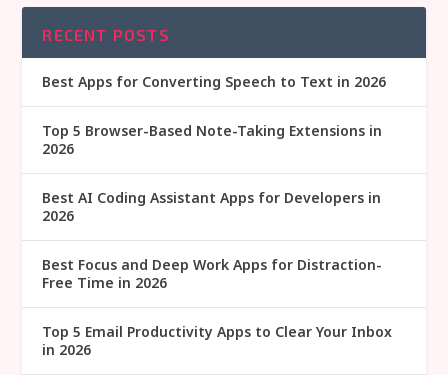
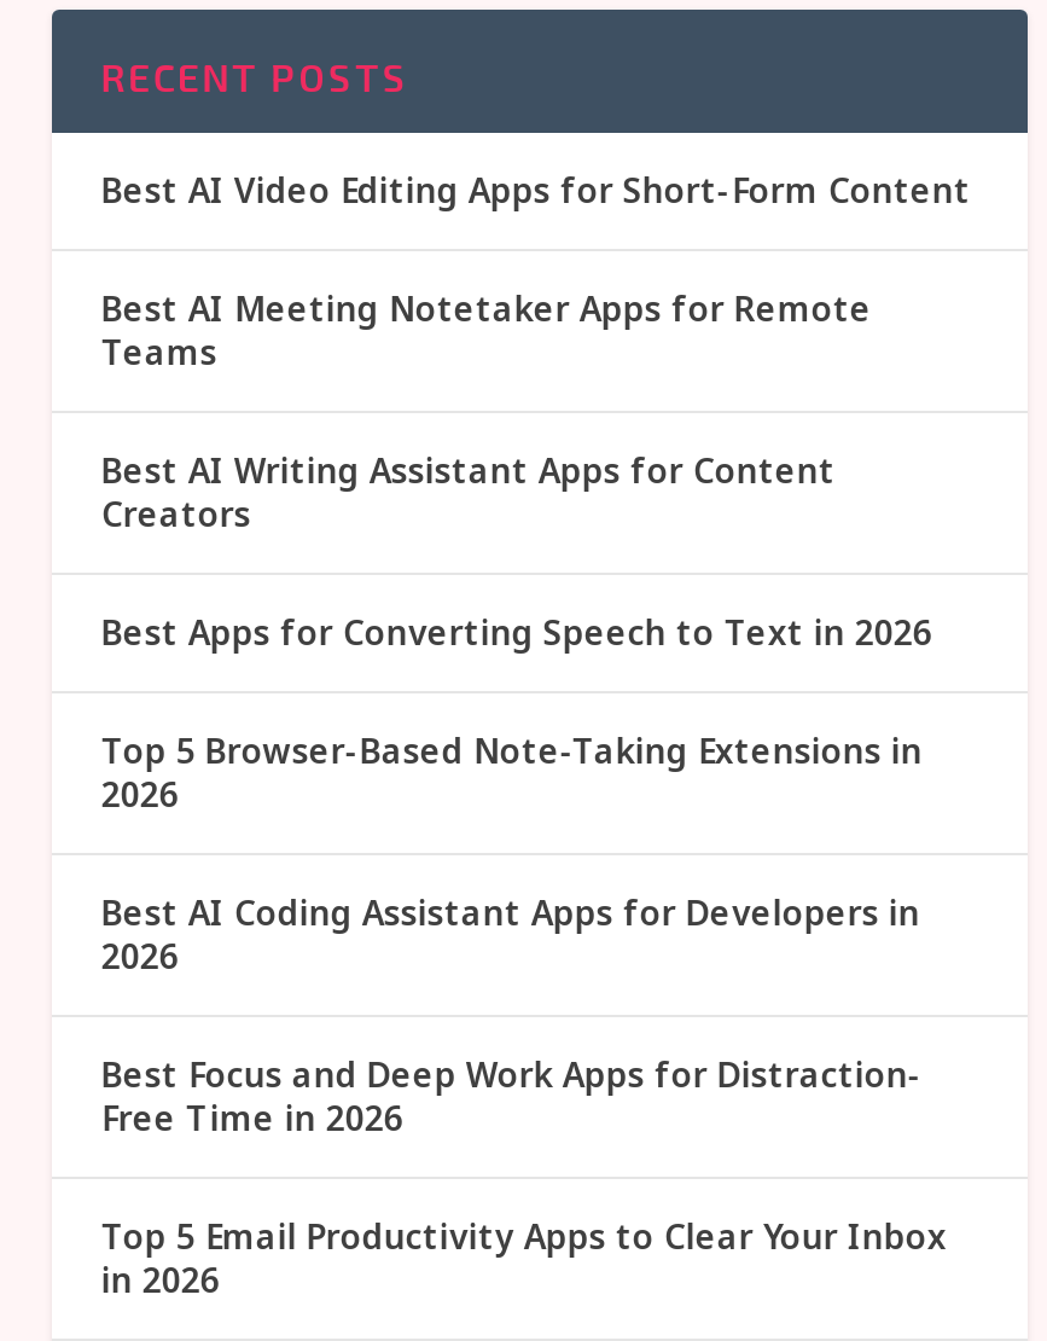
none -> [101,167,971,537] Best AI Video Editing Apps for Short-Form Content | Best AI Meeting Notetaker Apps for Remote | Teams | Best AI Writing Assistant Apps for Content | Creators

